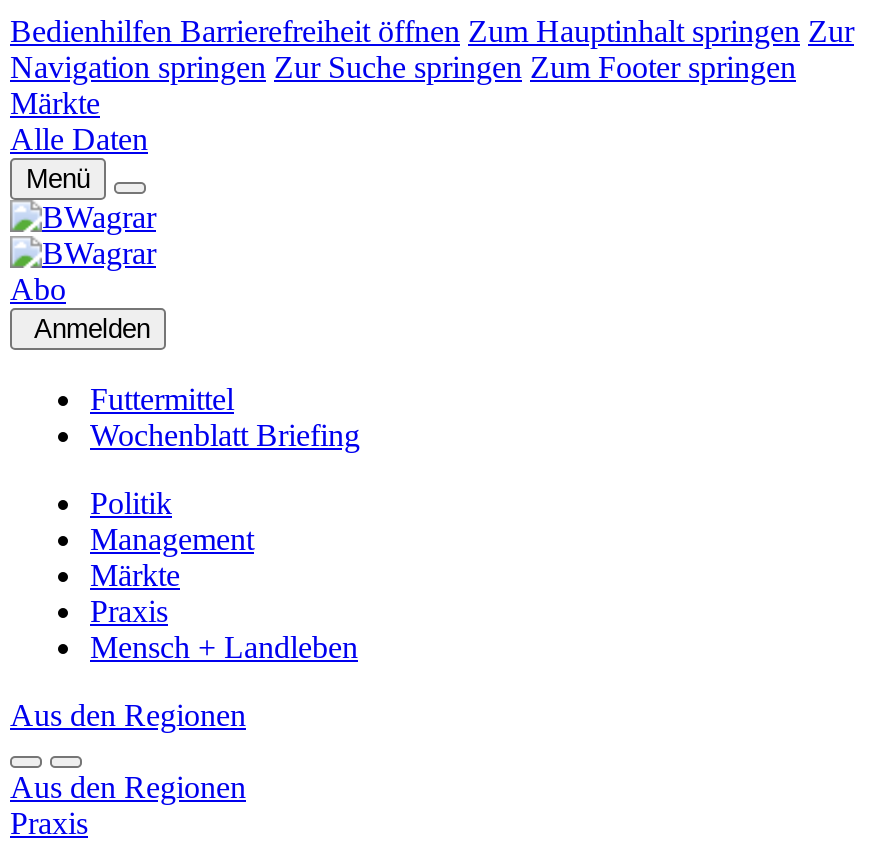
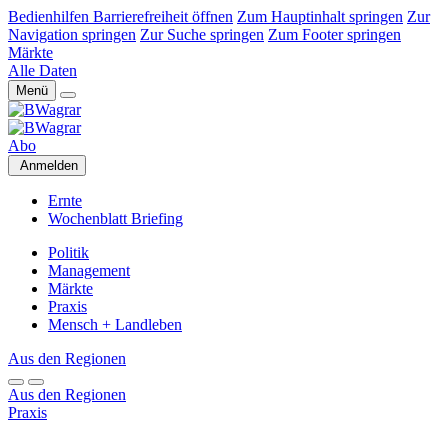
[90,382,234,416] Futtermittel -> [48,192,82,209] Ernte

